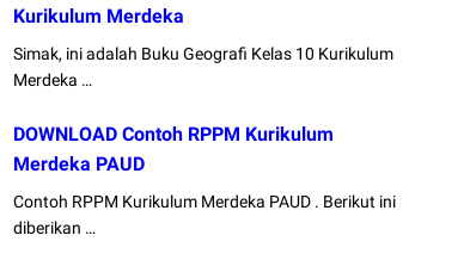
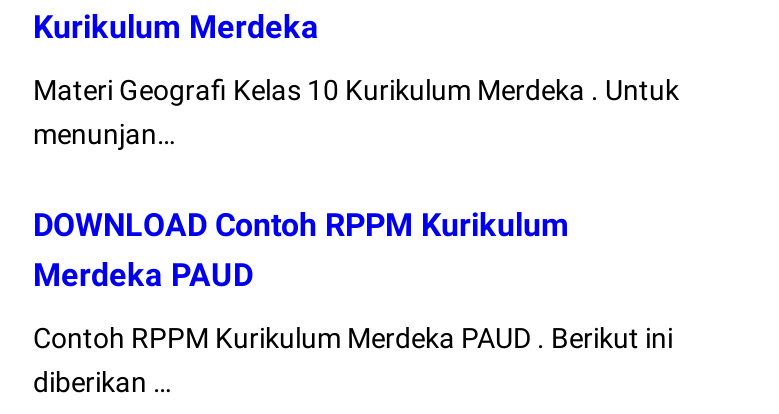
[13,44,393,90] Simak, ini adalah Buku Geografi Kelas 10 Kurikulum | Merdeka … -> [33,74,679,150] Materi Geografi Kelas 10 Kurikulum Merdeka . Untuk | menunjan…

